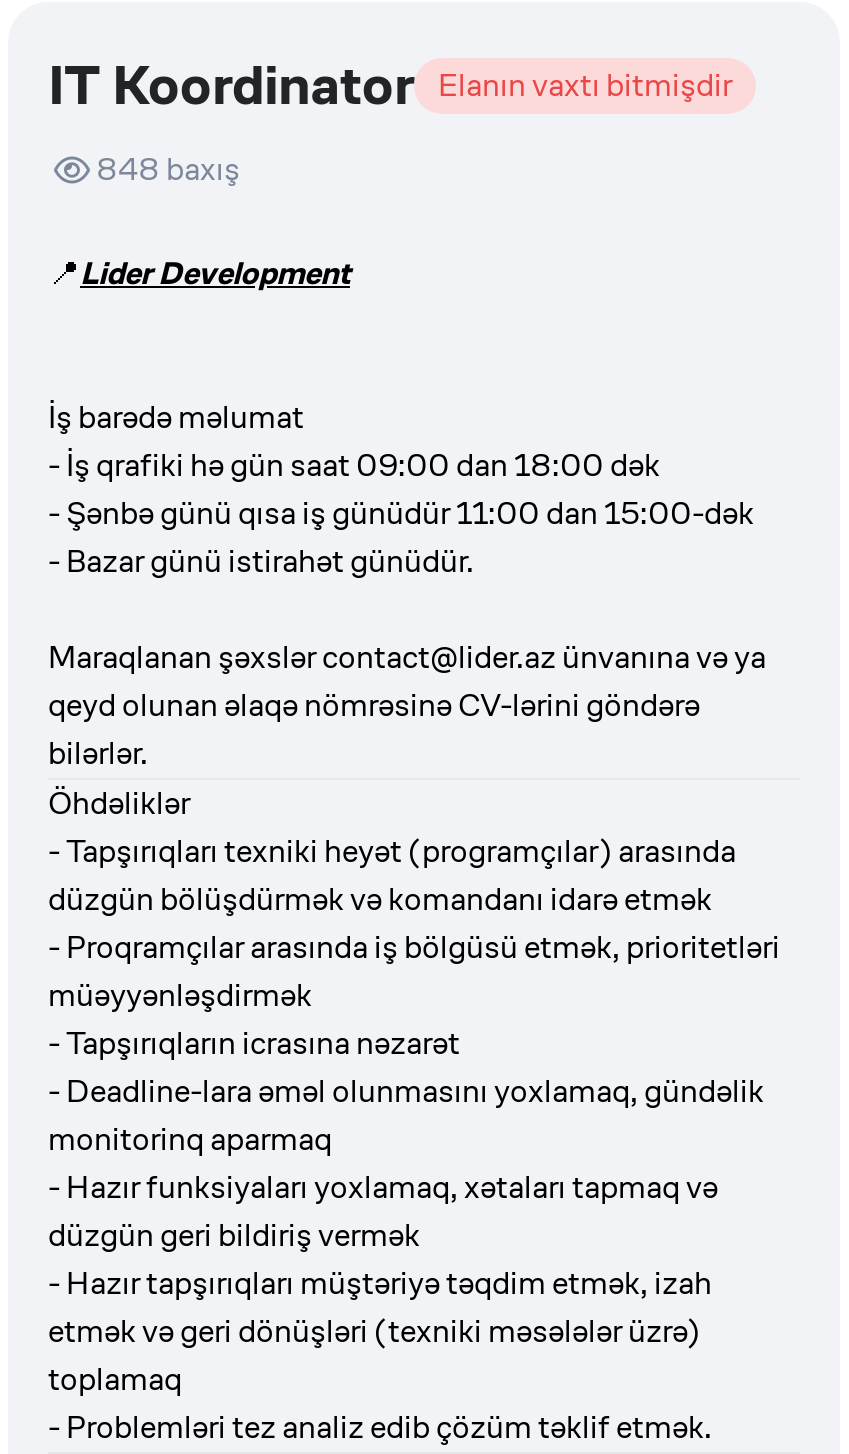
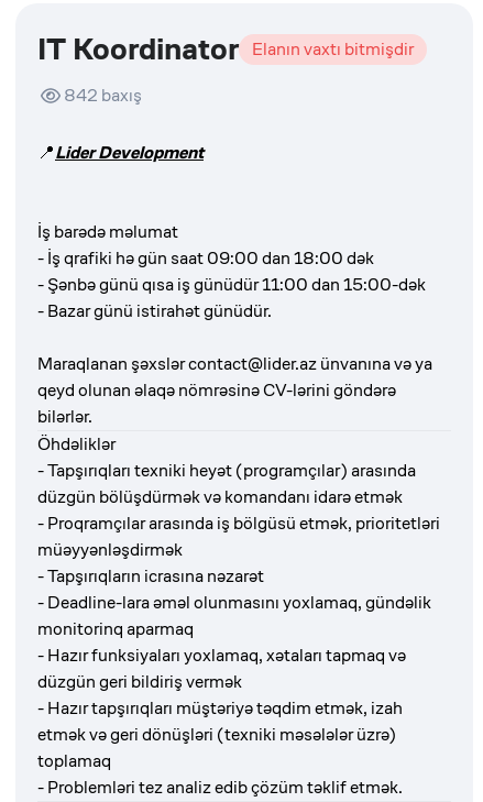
[96,148,240,190] 848 baxış -> [64,84,142,107] 842 baxış

